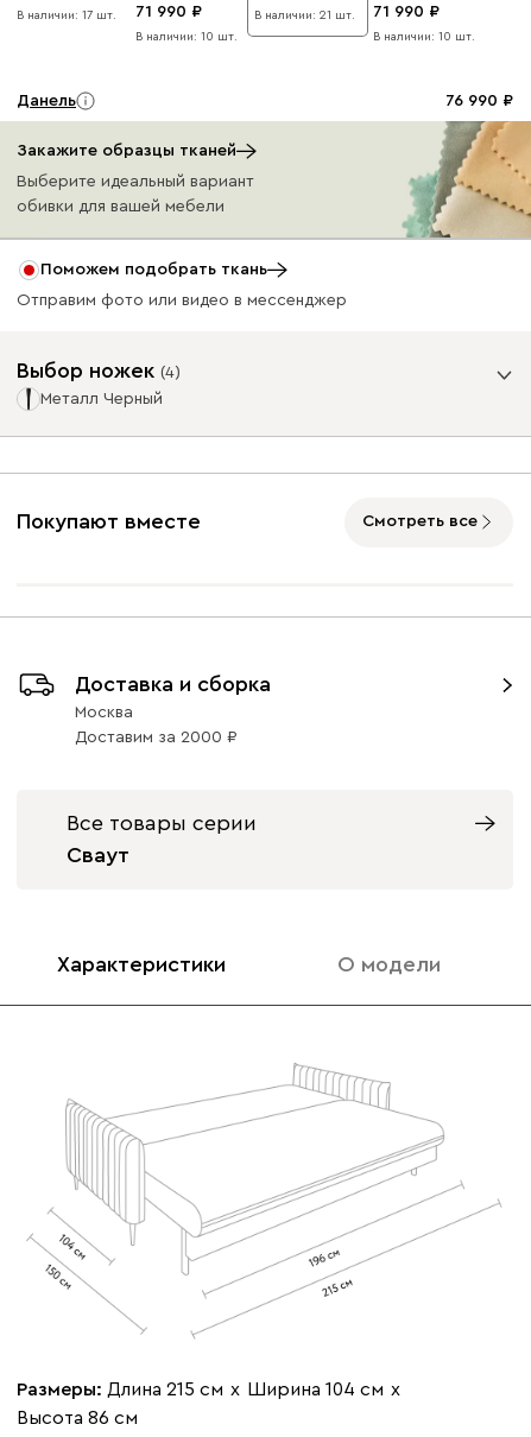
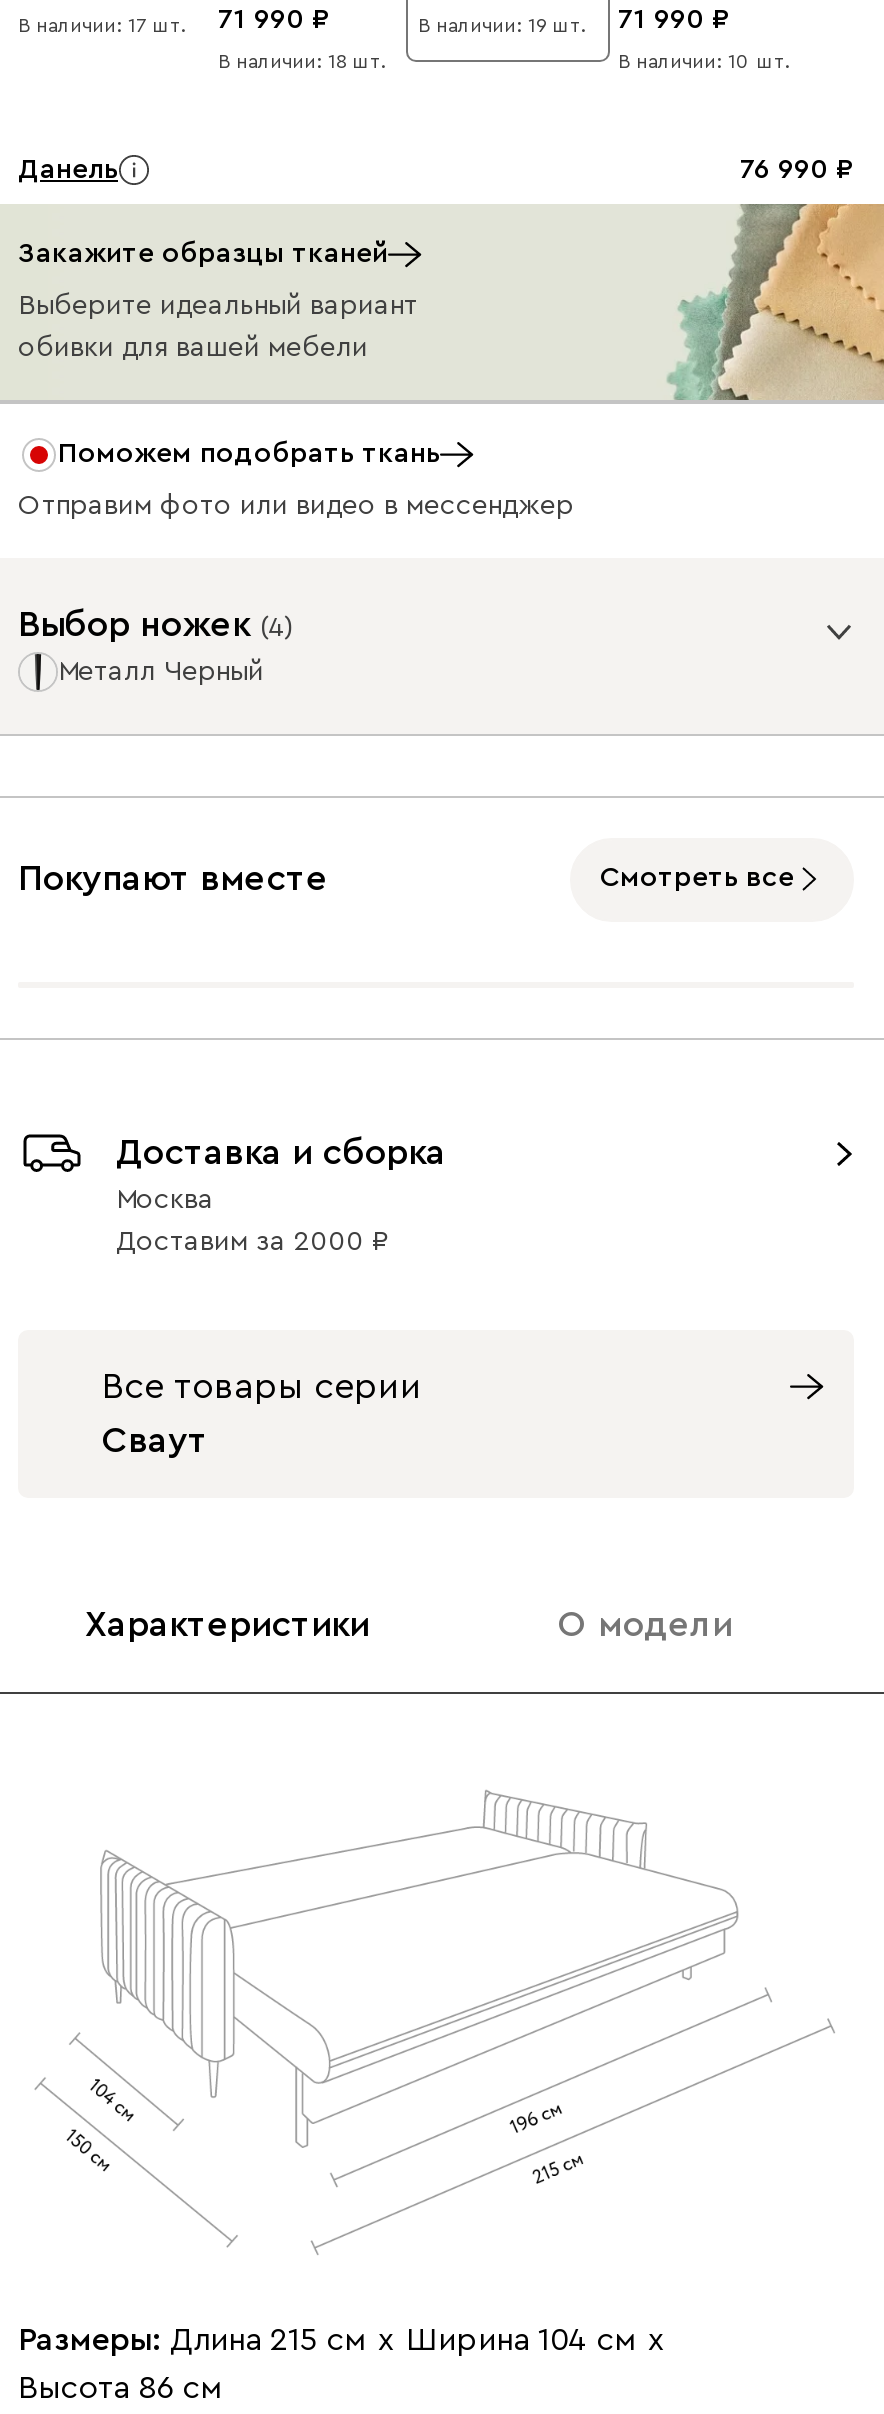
[254,3,424,21] В наличии: 21 шт. 71 990 -> [418,5,704,35] В наличии: 19 шт. 71 990
[135,30,238,42] В наличии: 10 шт. -> [218,51,386,71] В наличии: 18 шт.

